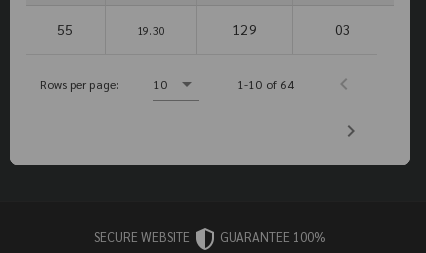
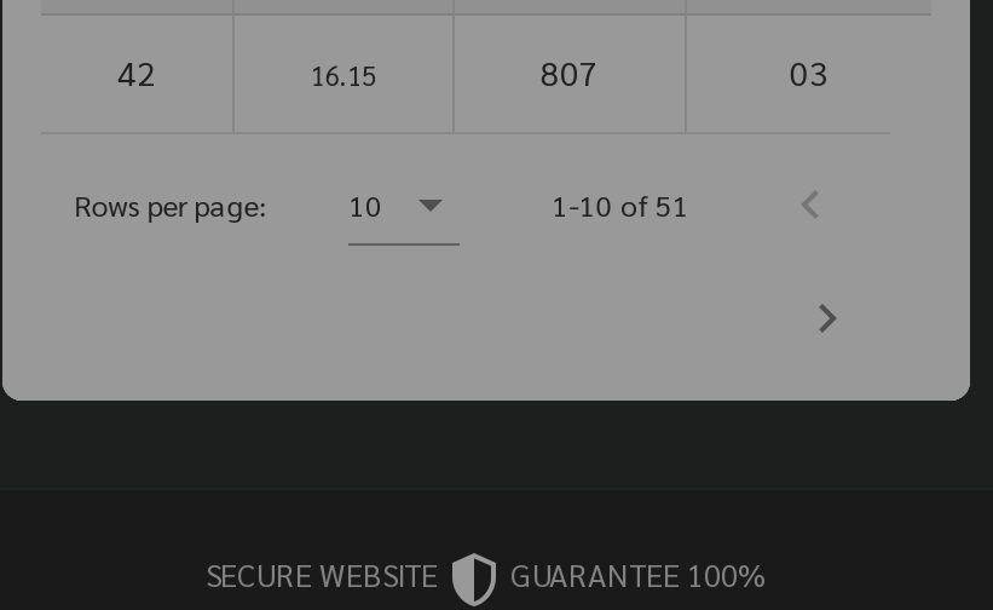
[57,20,257,38] 55 | 19.30 | 129 -> [117,49,599,93] 42 | 16.15 | 807
[237,76,294,92] 1-10 of 64 -> [552,185,689,223] 1-10 of 51

